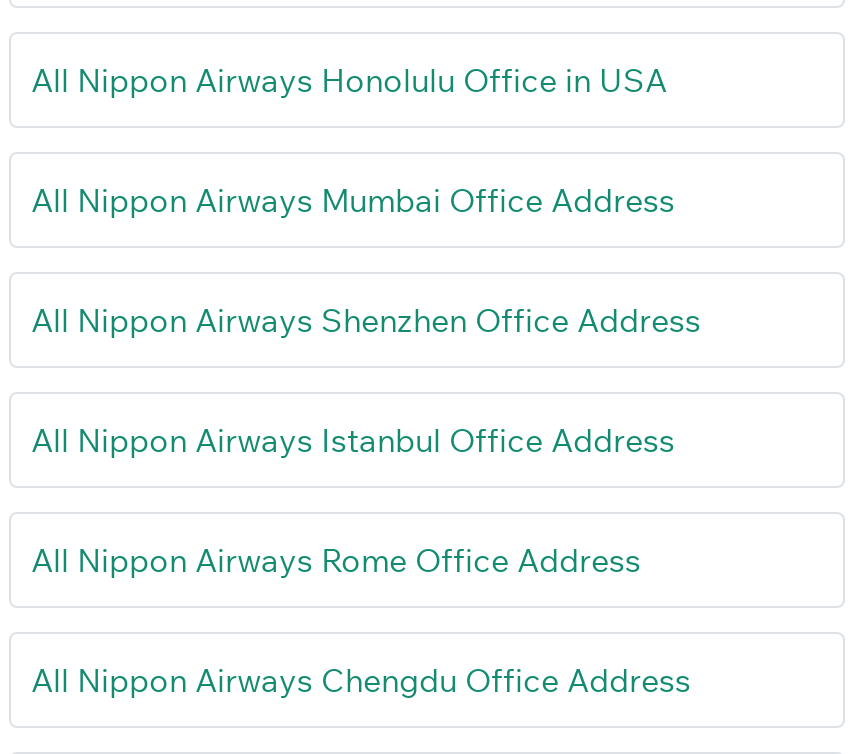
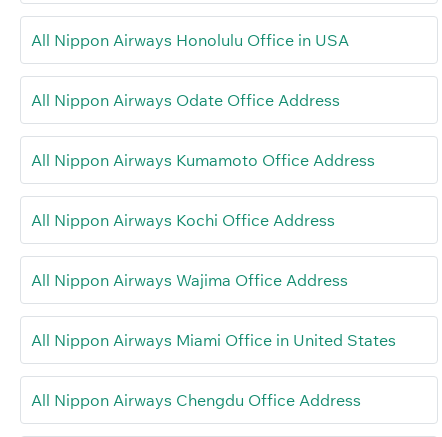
[31,181,701,581] All Nippon Airways Mumbai Office Address | All Nippon Airways Shenzhen Office Address | All Nippon Airways Istanbul Office Address | All Nippon Airways Rome Office Address -> [31,90,396,350] All Nippon Airways Odate Office Address | All Nippon Airways Kumamoto Office Address | All Nippon Airways Kochi Office Address | All Nippon Airways Wajima Office Address | All Nippon Airways Miami Office in United States

